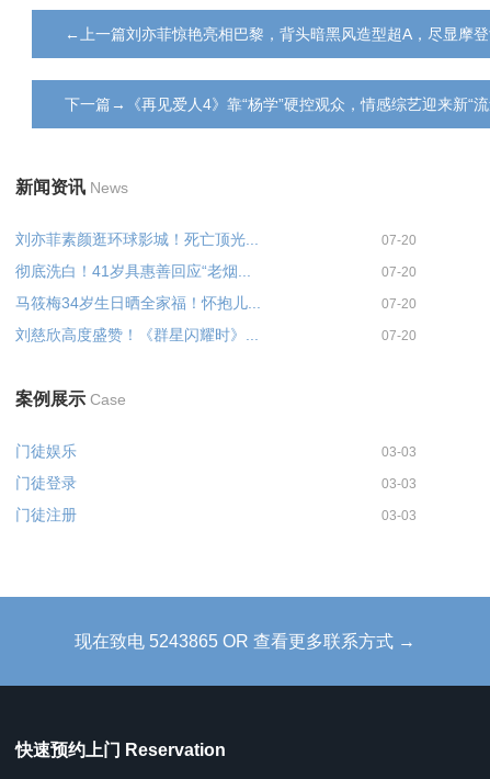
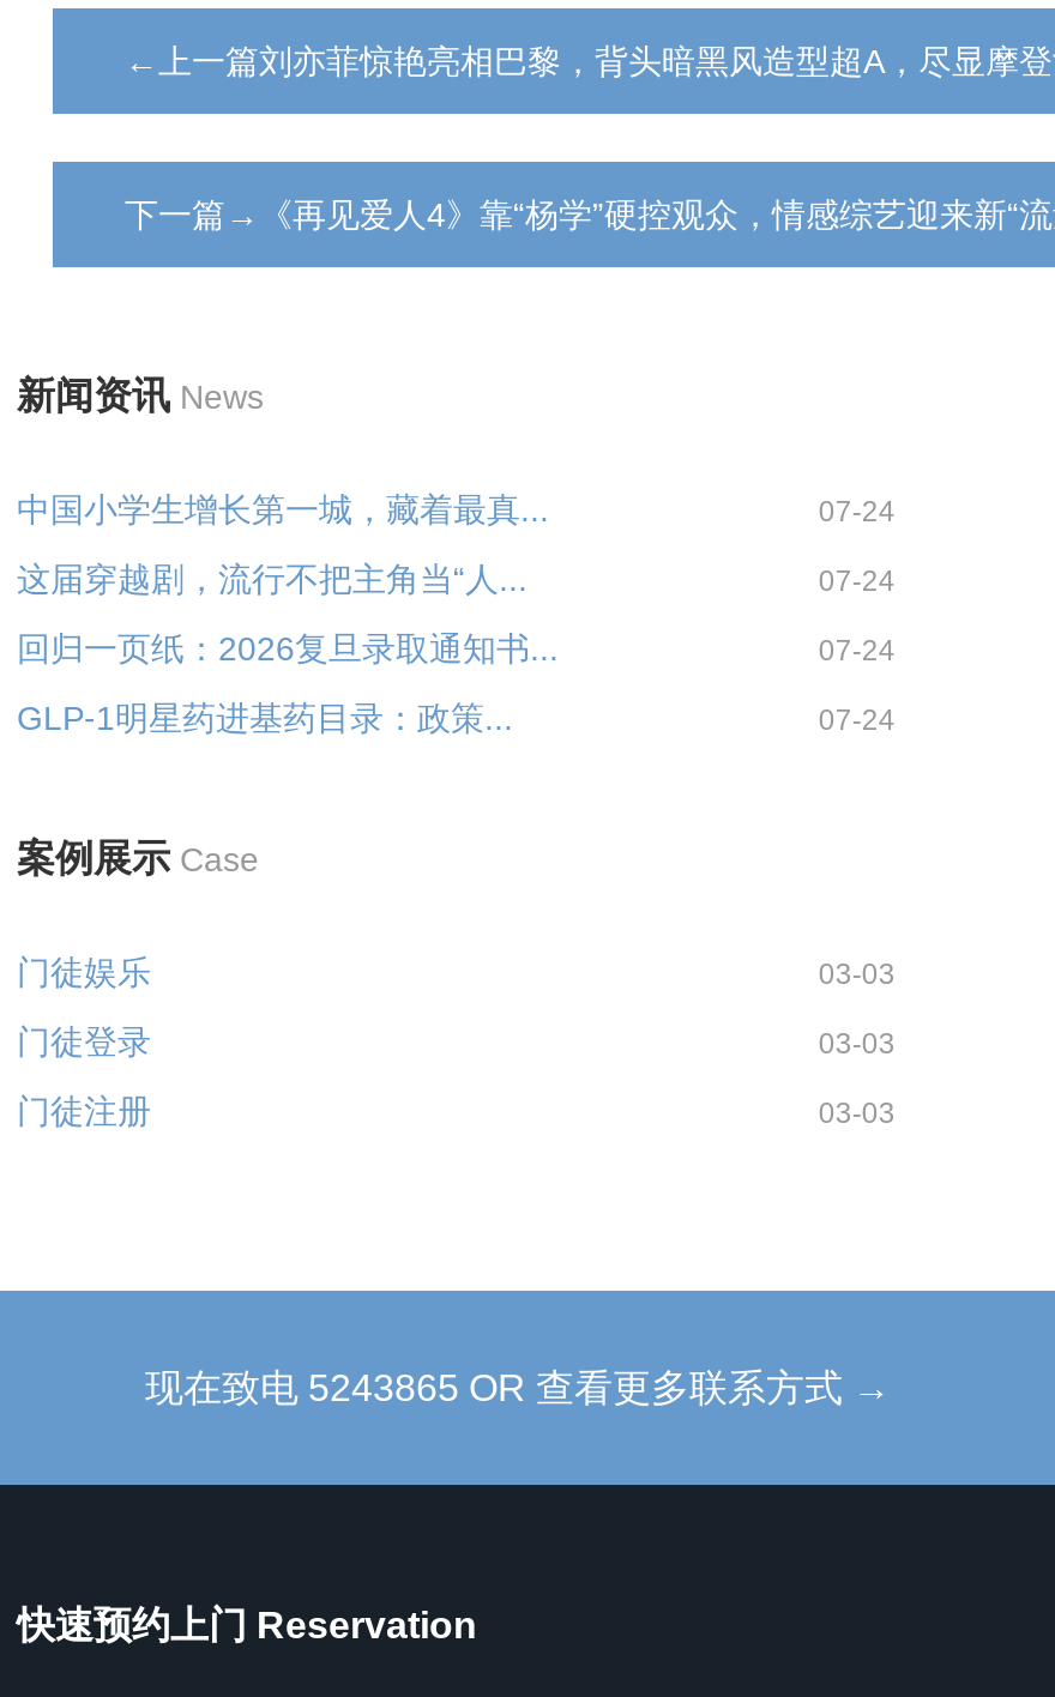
[15,231,417,248] 刘亦菲素颜逛环球影城！死亡顶光... | 07-20 -> [17,491,895,529] 中国小学生增长第一城，藏着最真... | 07-24
[15,262,417,280] 彻底洗白！41岁具惠善回应“老烟... | 07-20 -> [17,560,895,599] 这届穿越剧，流行不把主角当“人... | 07-24
[15,294,417,312] 马筱梅34岁生日晒全家福！怀抱儿... | 07-20 -> [17,630,895,668] 回归一页纸：2026复旦录取通知书... | 07-24
[15,326,417,344] 刘慈欣高度盛赞！《群星闪耀时》... | 07-20 -> [17,699,895,738] GLP-1明星药进基药目录：政策... | 07-24

